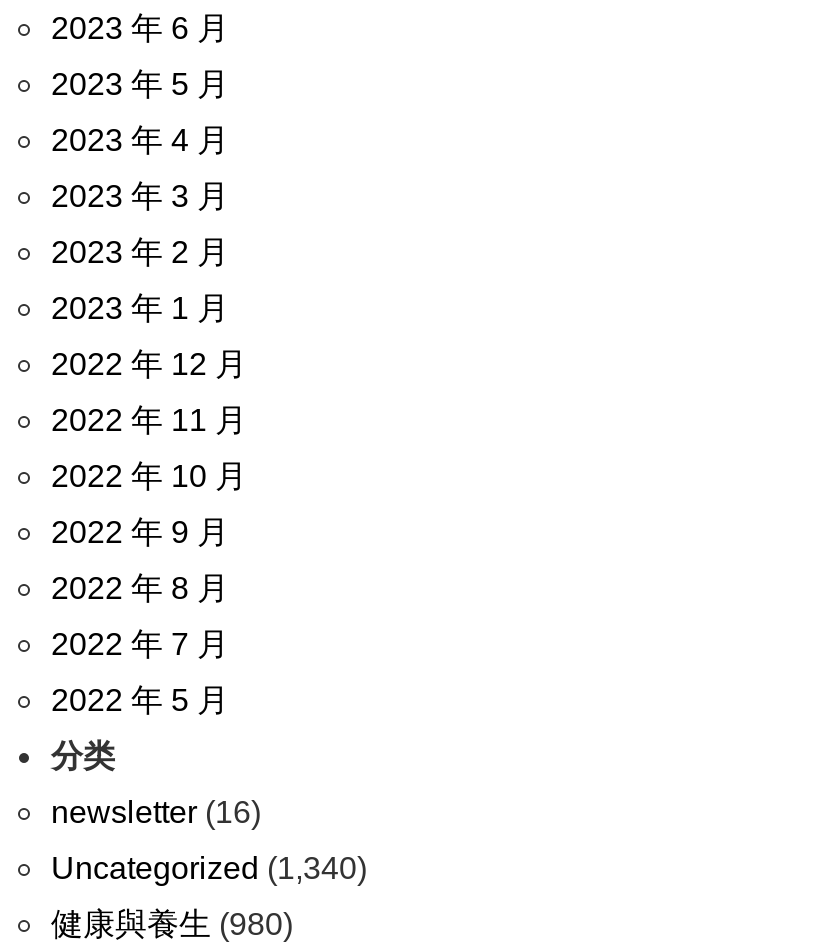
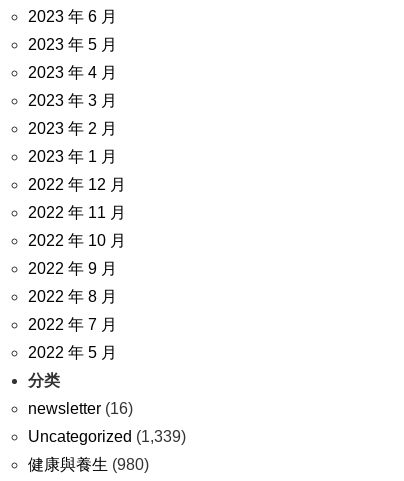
[51,851,367,885] Uncategorized (1,340) -> [28,428,186,445] Uncategorized (1,339)

